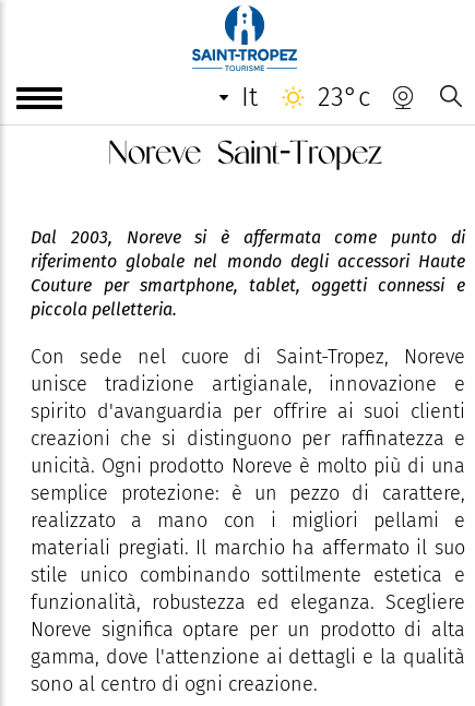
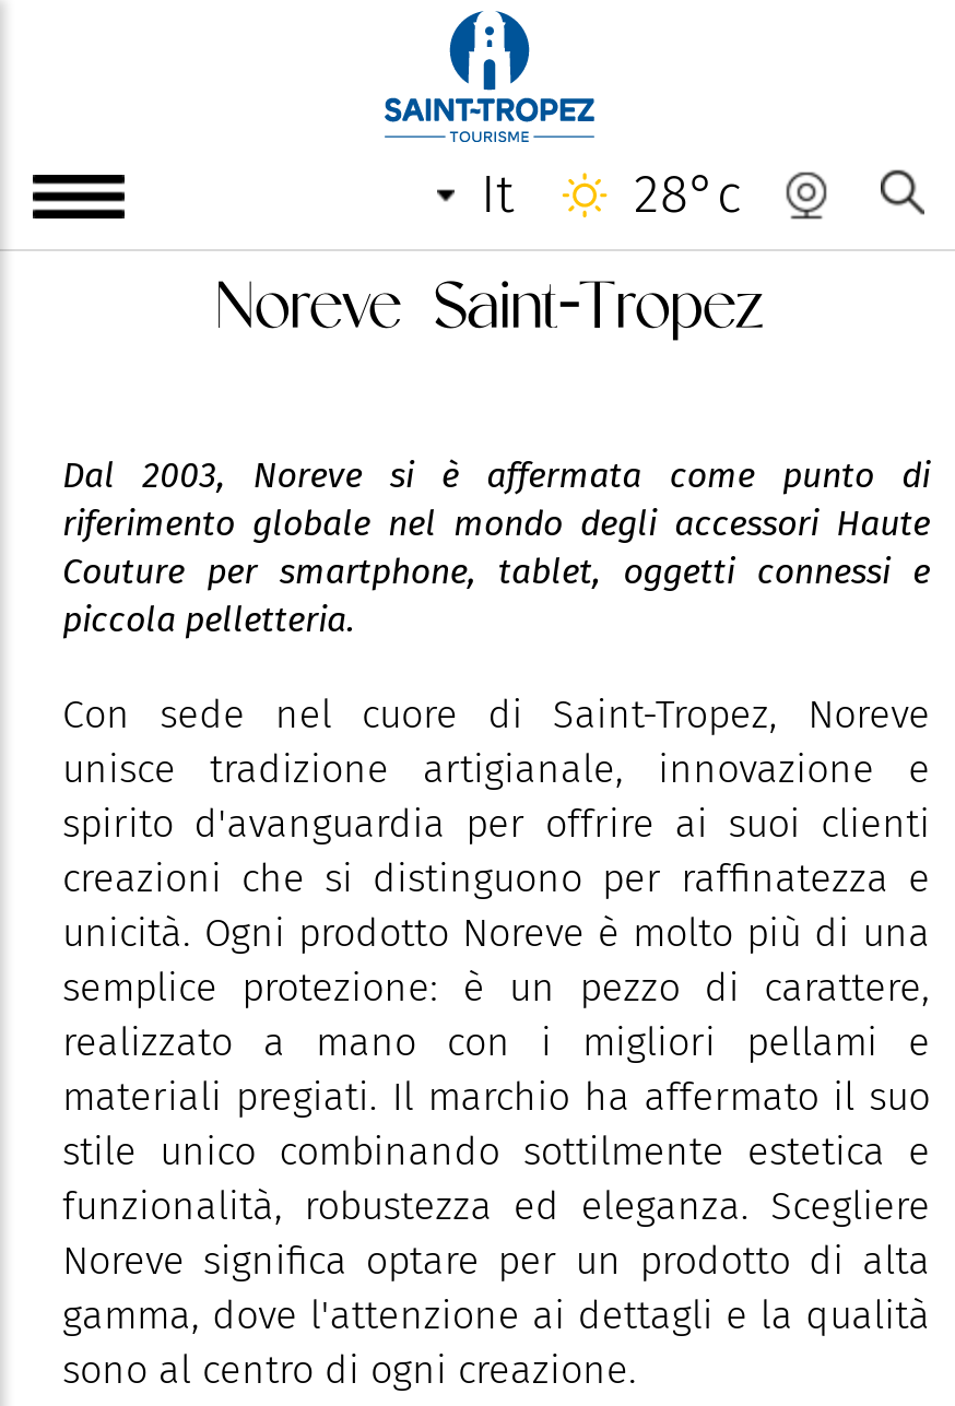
[318,82,370,112] 23°c -> [634,164,741,225] 28°c

